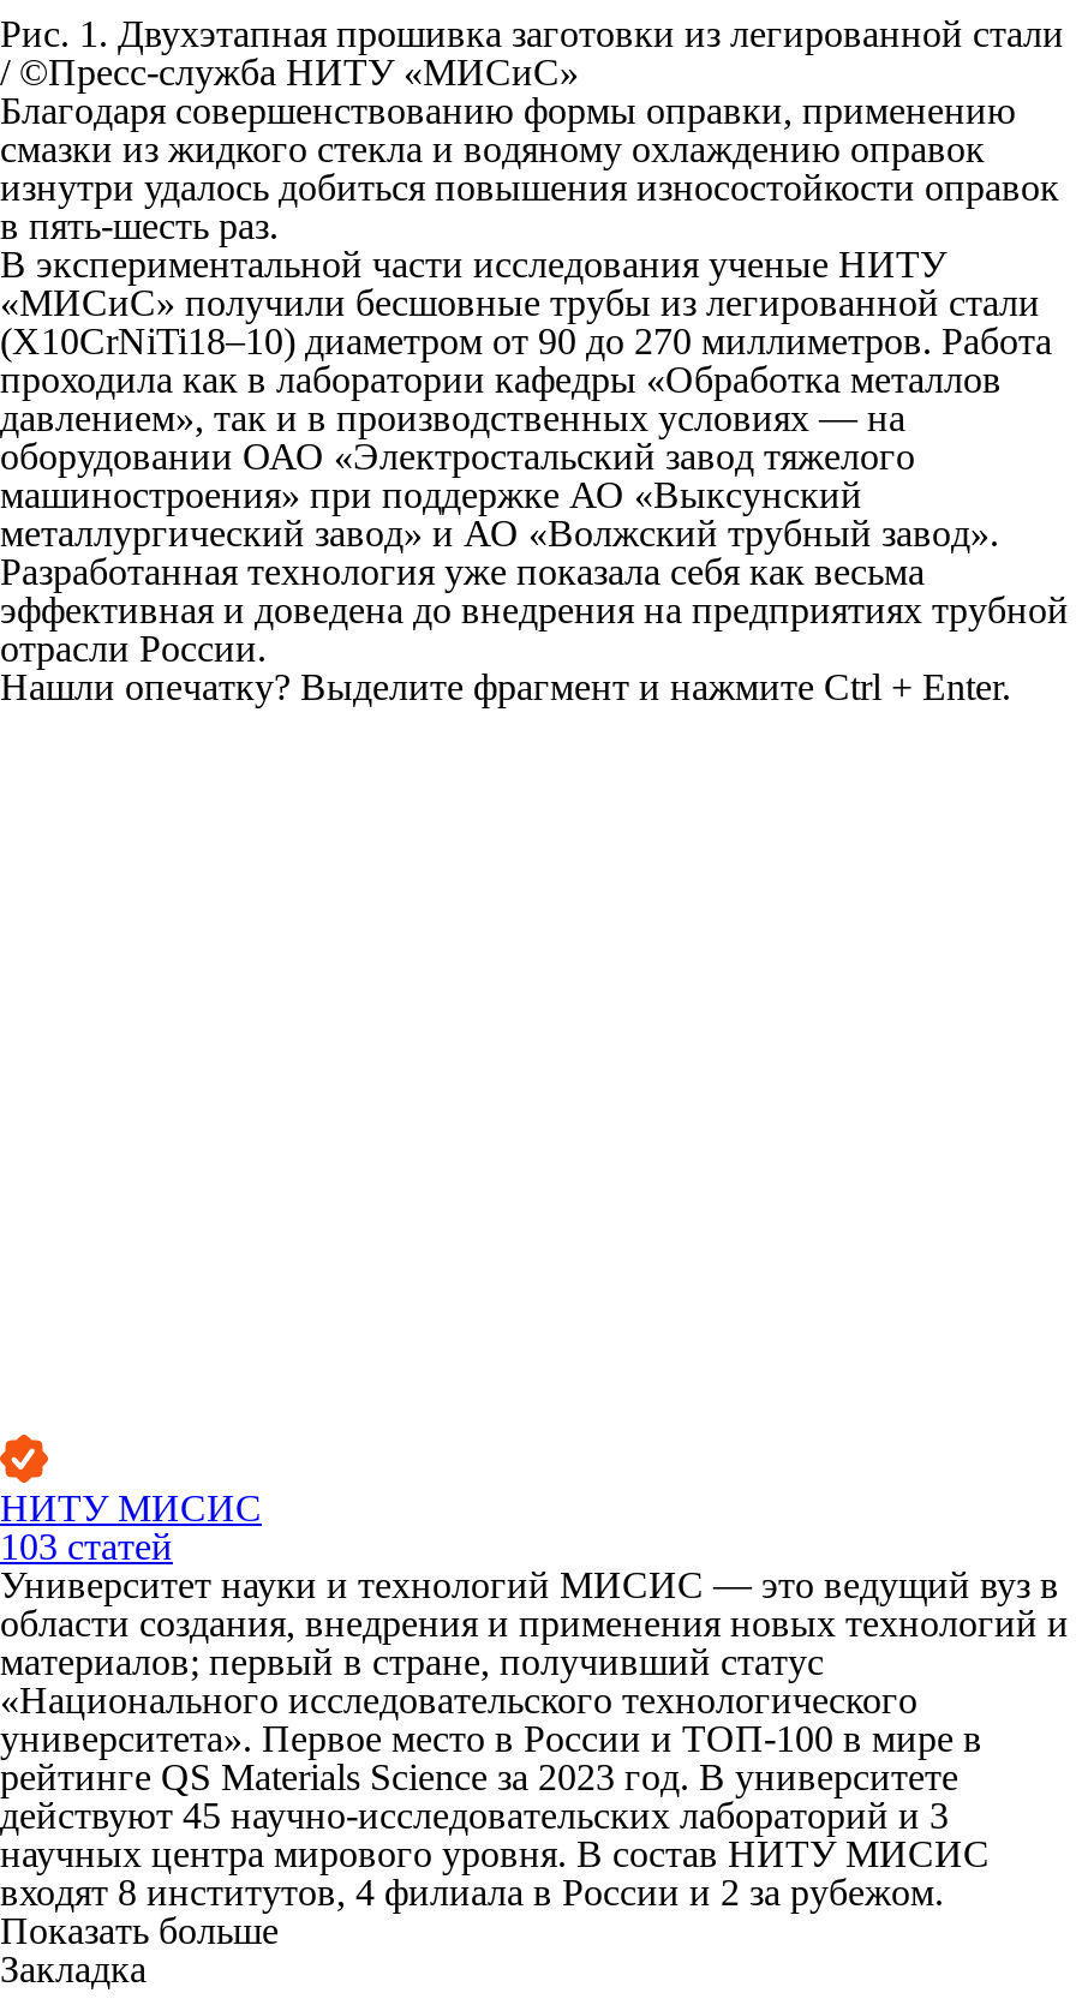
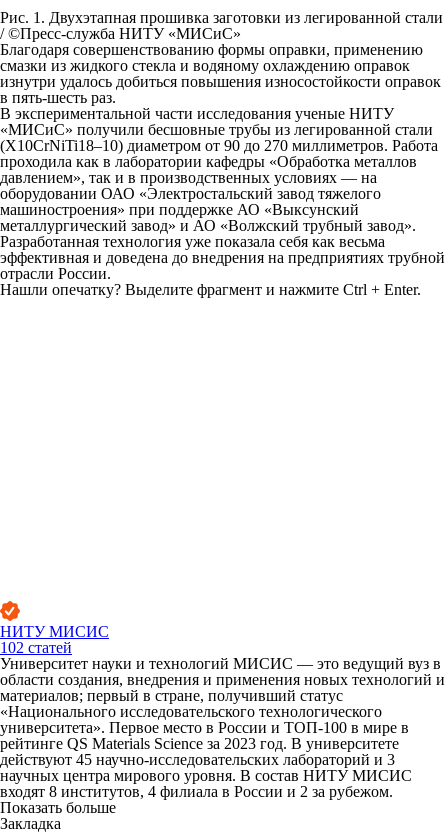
[0,1526,173,1567] 103статей -> [0,639,72,656] 102статей

